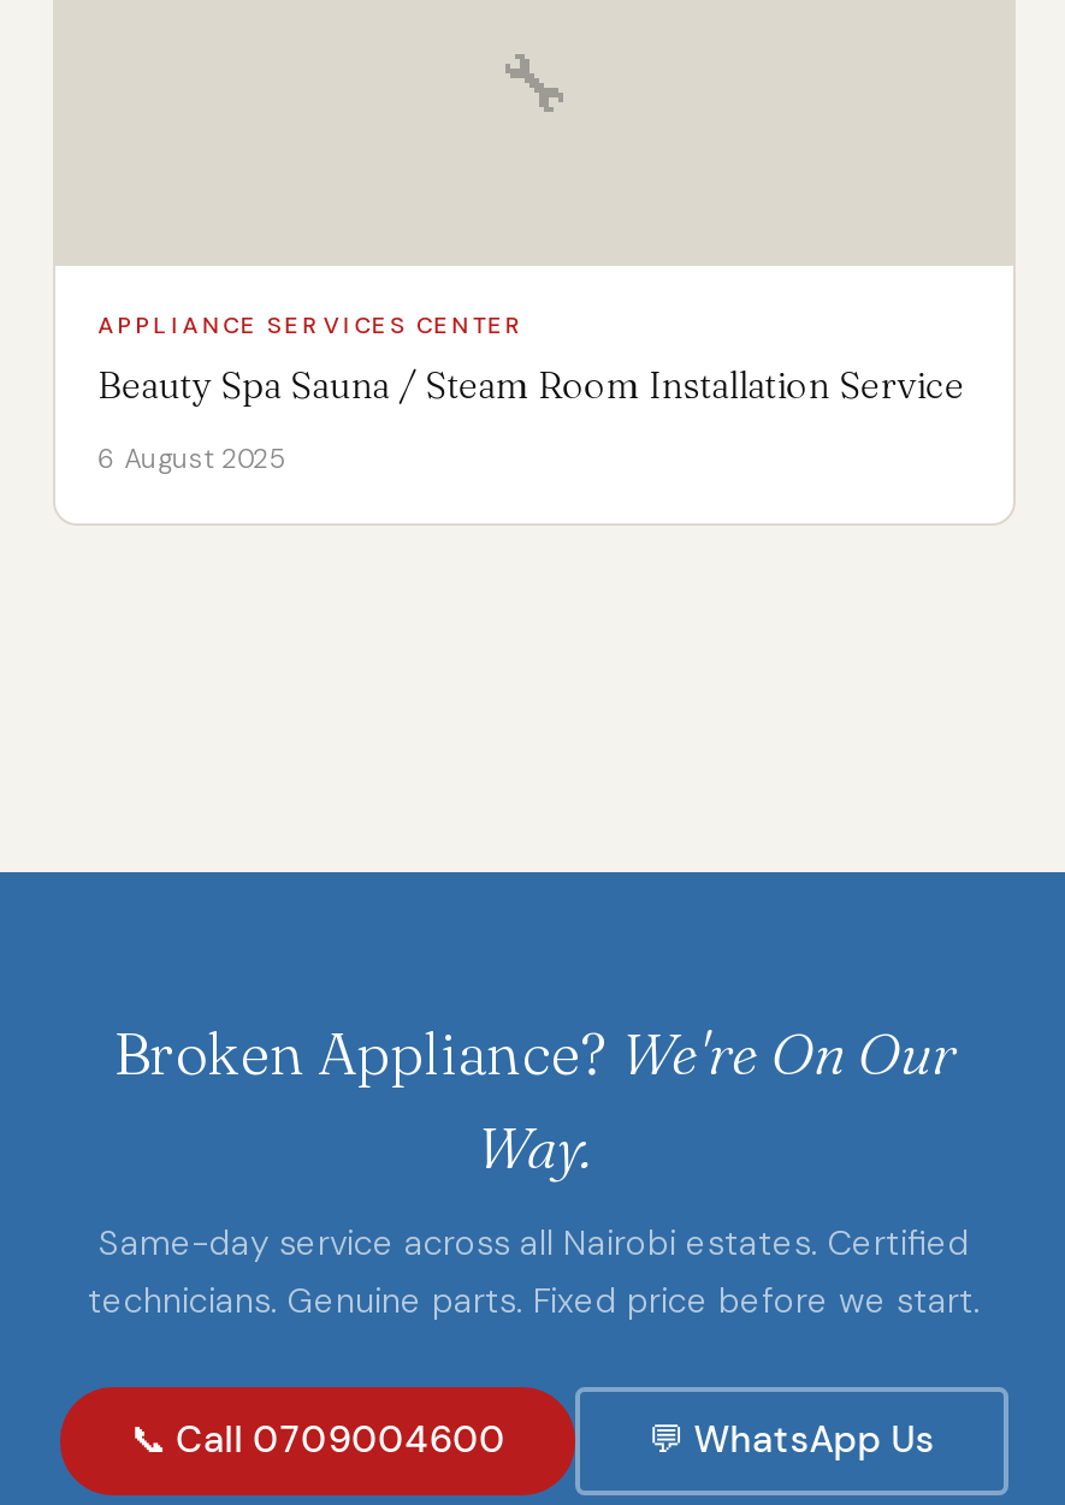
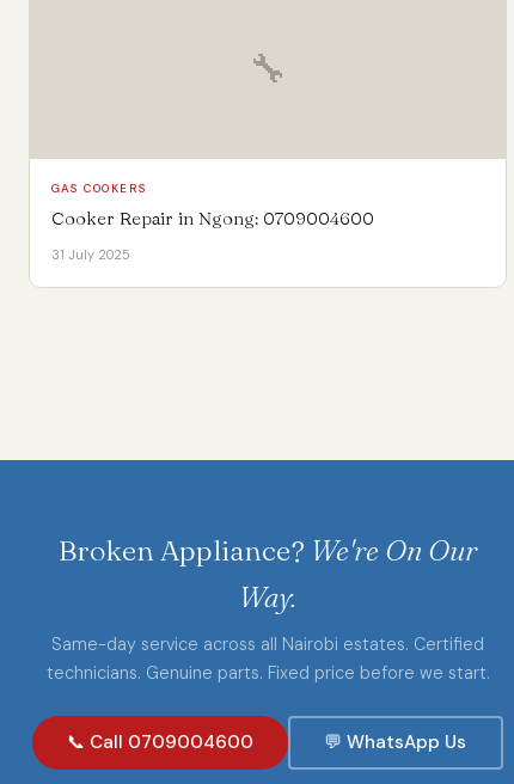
[98,310,526,341] APPLIANCE SERVICES CENTER -> [51,181,148,196] GAS COOKERS
[98,362,964,408] Beauty Spa Sauna / Steam Room Installation Service -> [51,207,374,230] Cooker Repair in Ngong: 0709004600
[98,442,285,475] 6 August 2025 -> [51,246,130,263] 31 July 2025

